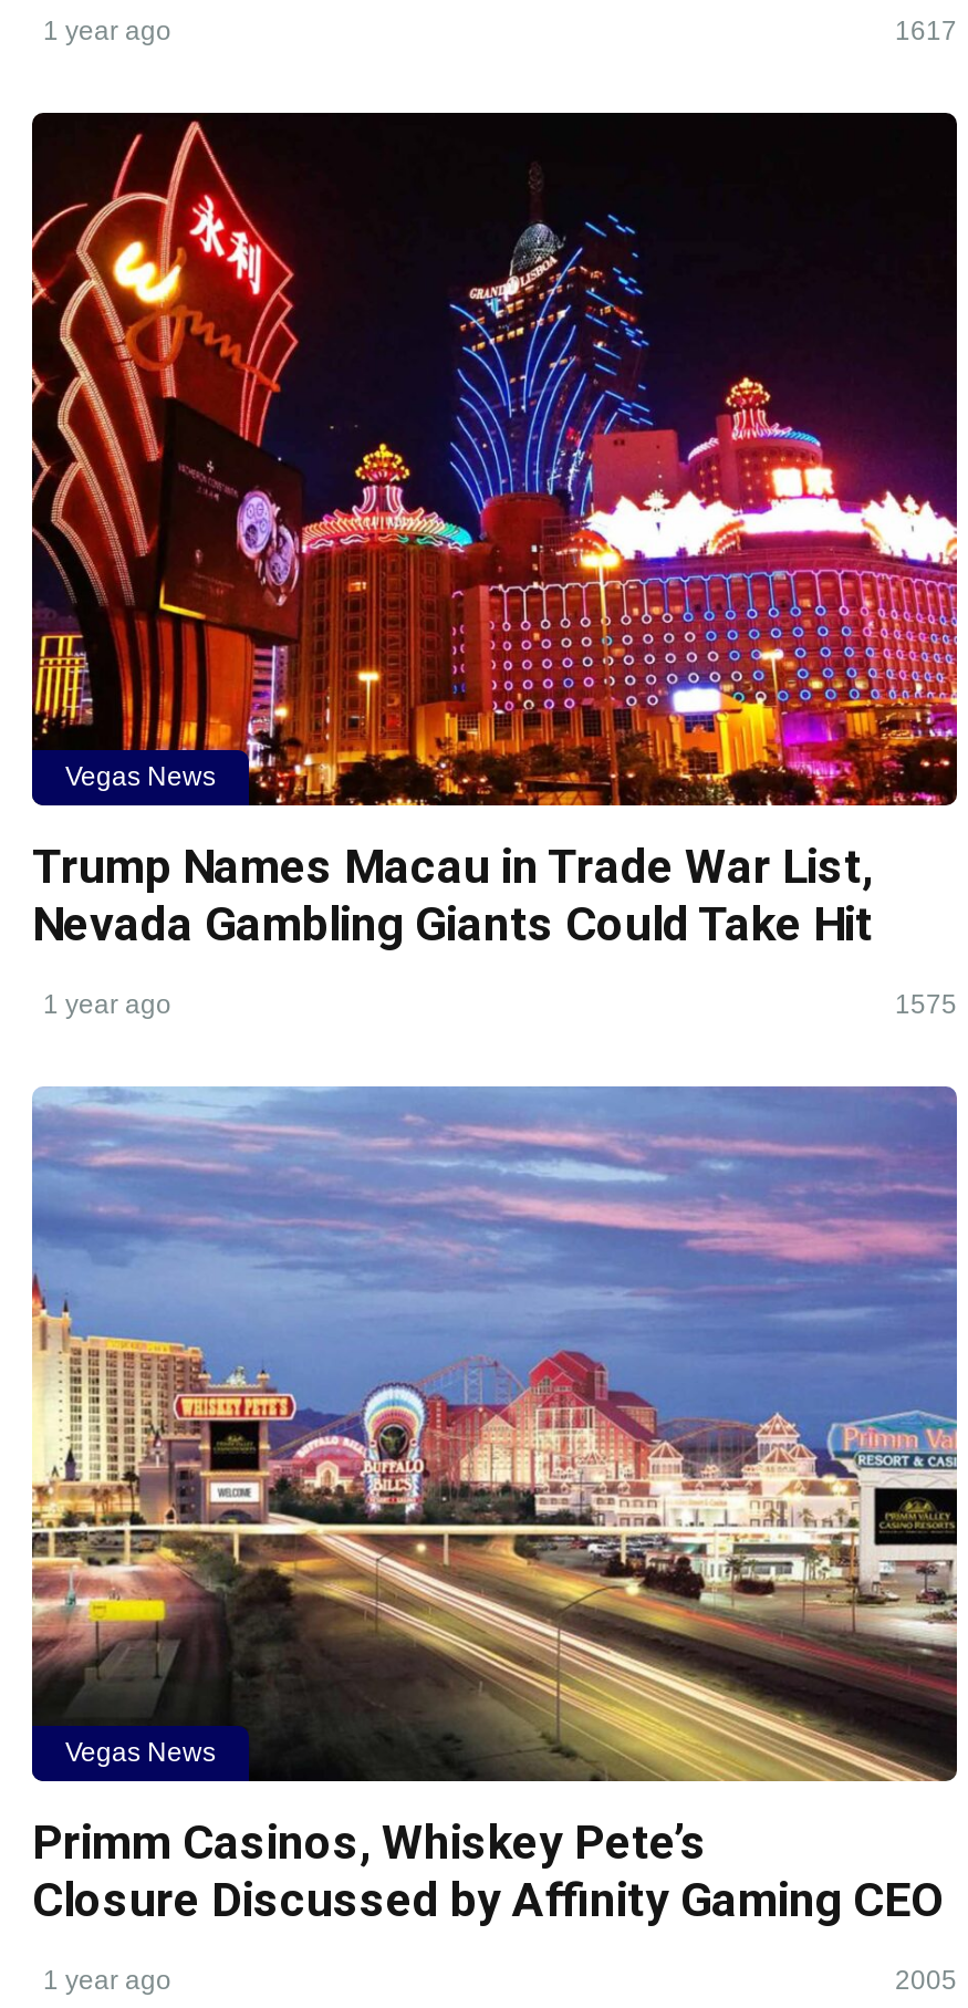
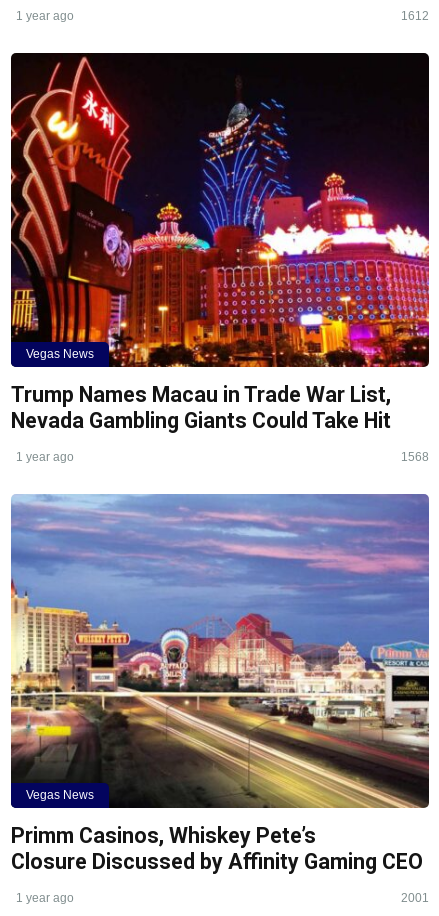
[895,15,957,46] 1617 -> [401,9,429,23] 1612
[895,990,957,1021] 1575 -> [401,450,429,464] 1568
[895,1964,957,1995] 2005 -> [401,891,429,905] 2001

